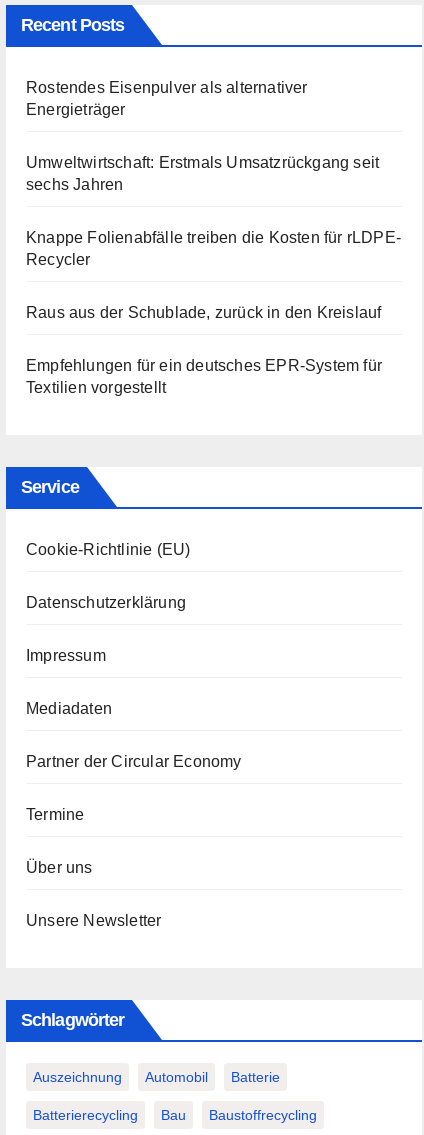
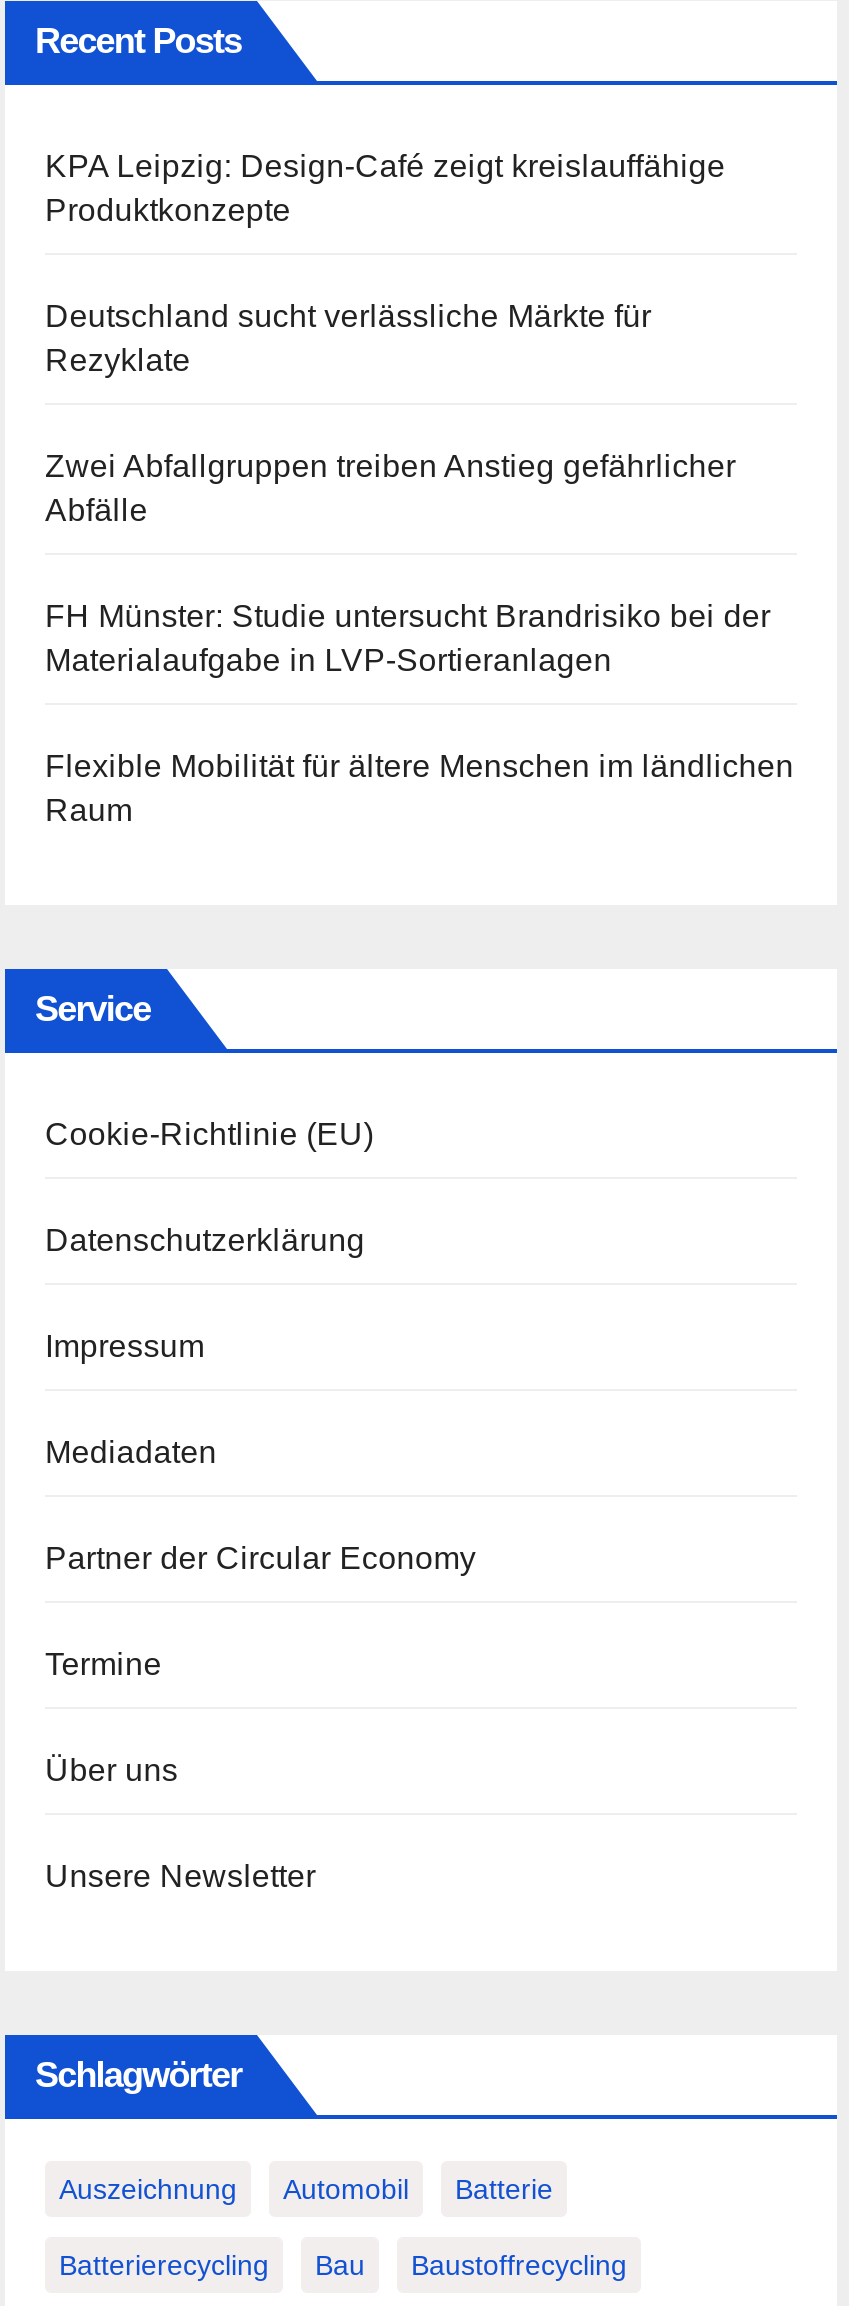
[26,79,308,118] Rostendes Eisenpulver als alternativer | Energieträger -> [45,150,725,228] KPA Leipzig: Design-Café zeigt kreislauffähige | Produktkonzepte
[26,154,379,193] Umweltwirtschaft: Erstmals Umsatzrückgang seit | sechs Jahren -> [45,300,651,378] Deutschland sucht verlässliche Märkte für | Rezyklate
[26,229,401,268] Knappe Folienabfälle treiben die Kosten für rLDPE- | Recycler -> [45,450,736,528] Zwei Abfallgruppen treiben Anstieg gefährlicher | Abfälle
[26,304,381,321] Raus aus der Schublade, zurück in den Kreislauf -> [45,600,771,678] FH Münster: Studie untersucht Brandrisiko bei der | Materialaufgabe in LVP-Sortieranlagen
[26,357,382,396] Empfehlungen für ein deutsches EPR-System für | Textilien vorgestellt -> [45,750,794,828] Flexible Mobilität für ältere Menschen im ländlichen | Raum

